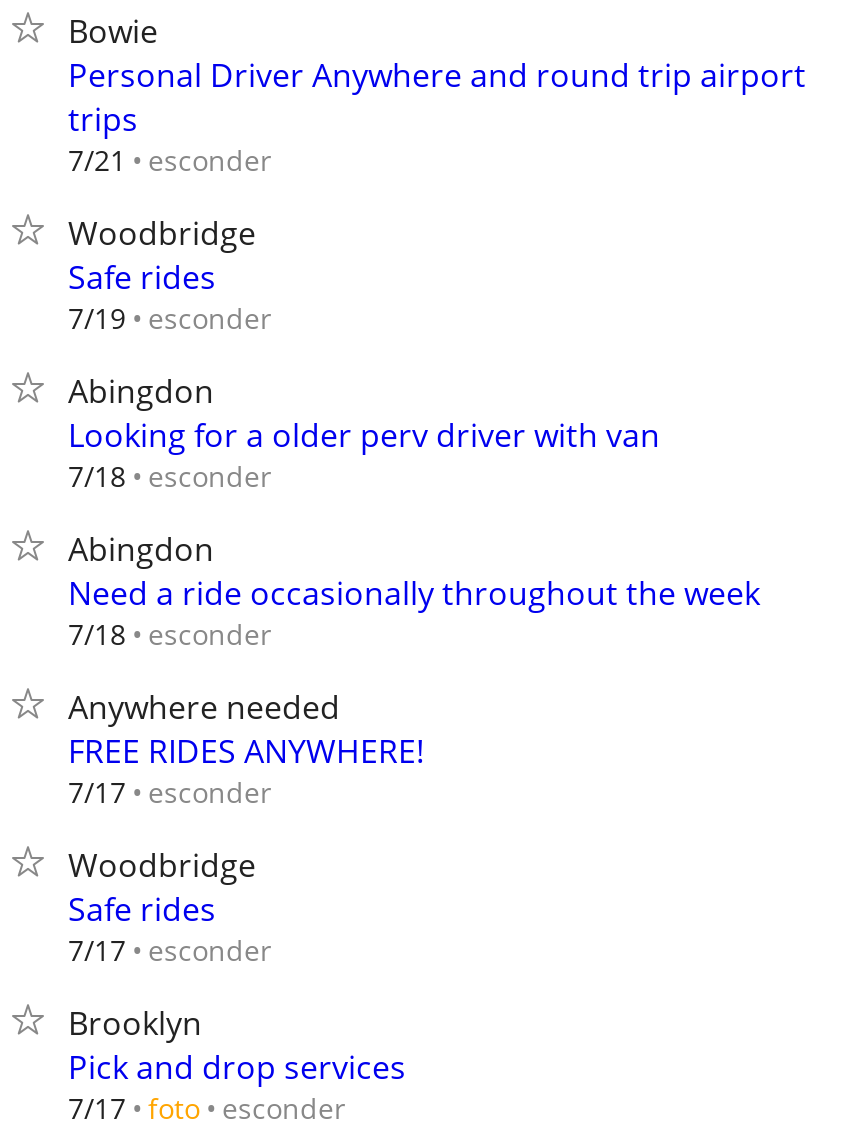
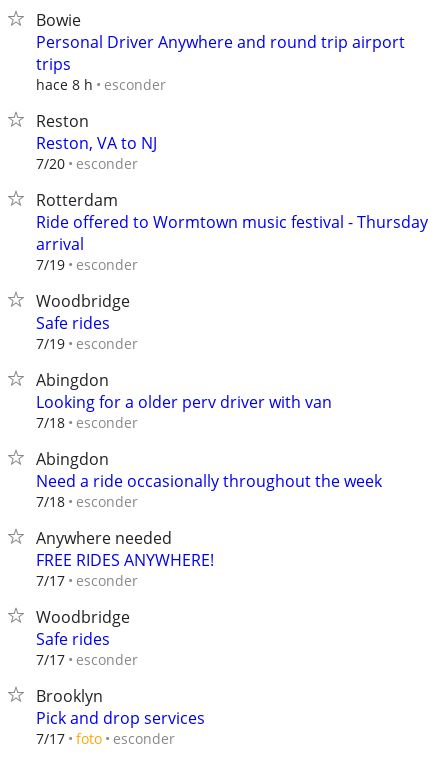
[68,140,272,179] 7/21 esconder -> [36,74,428,274] hace 8 h esconder | Reston | Reston, VA to NJ | 7/20 esconder | Rotterdam | Ride offered to Wormtown music festival - Thursday | arrival | 7/19 esconder

